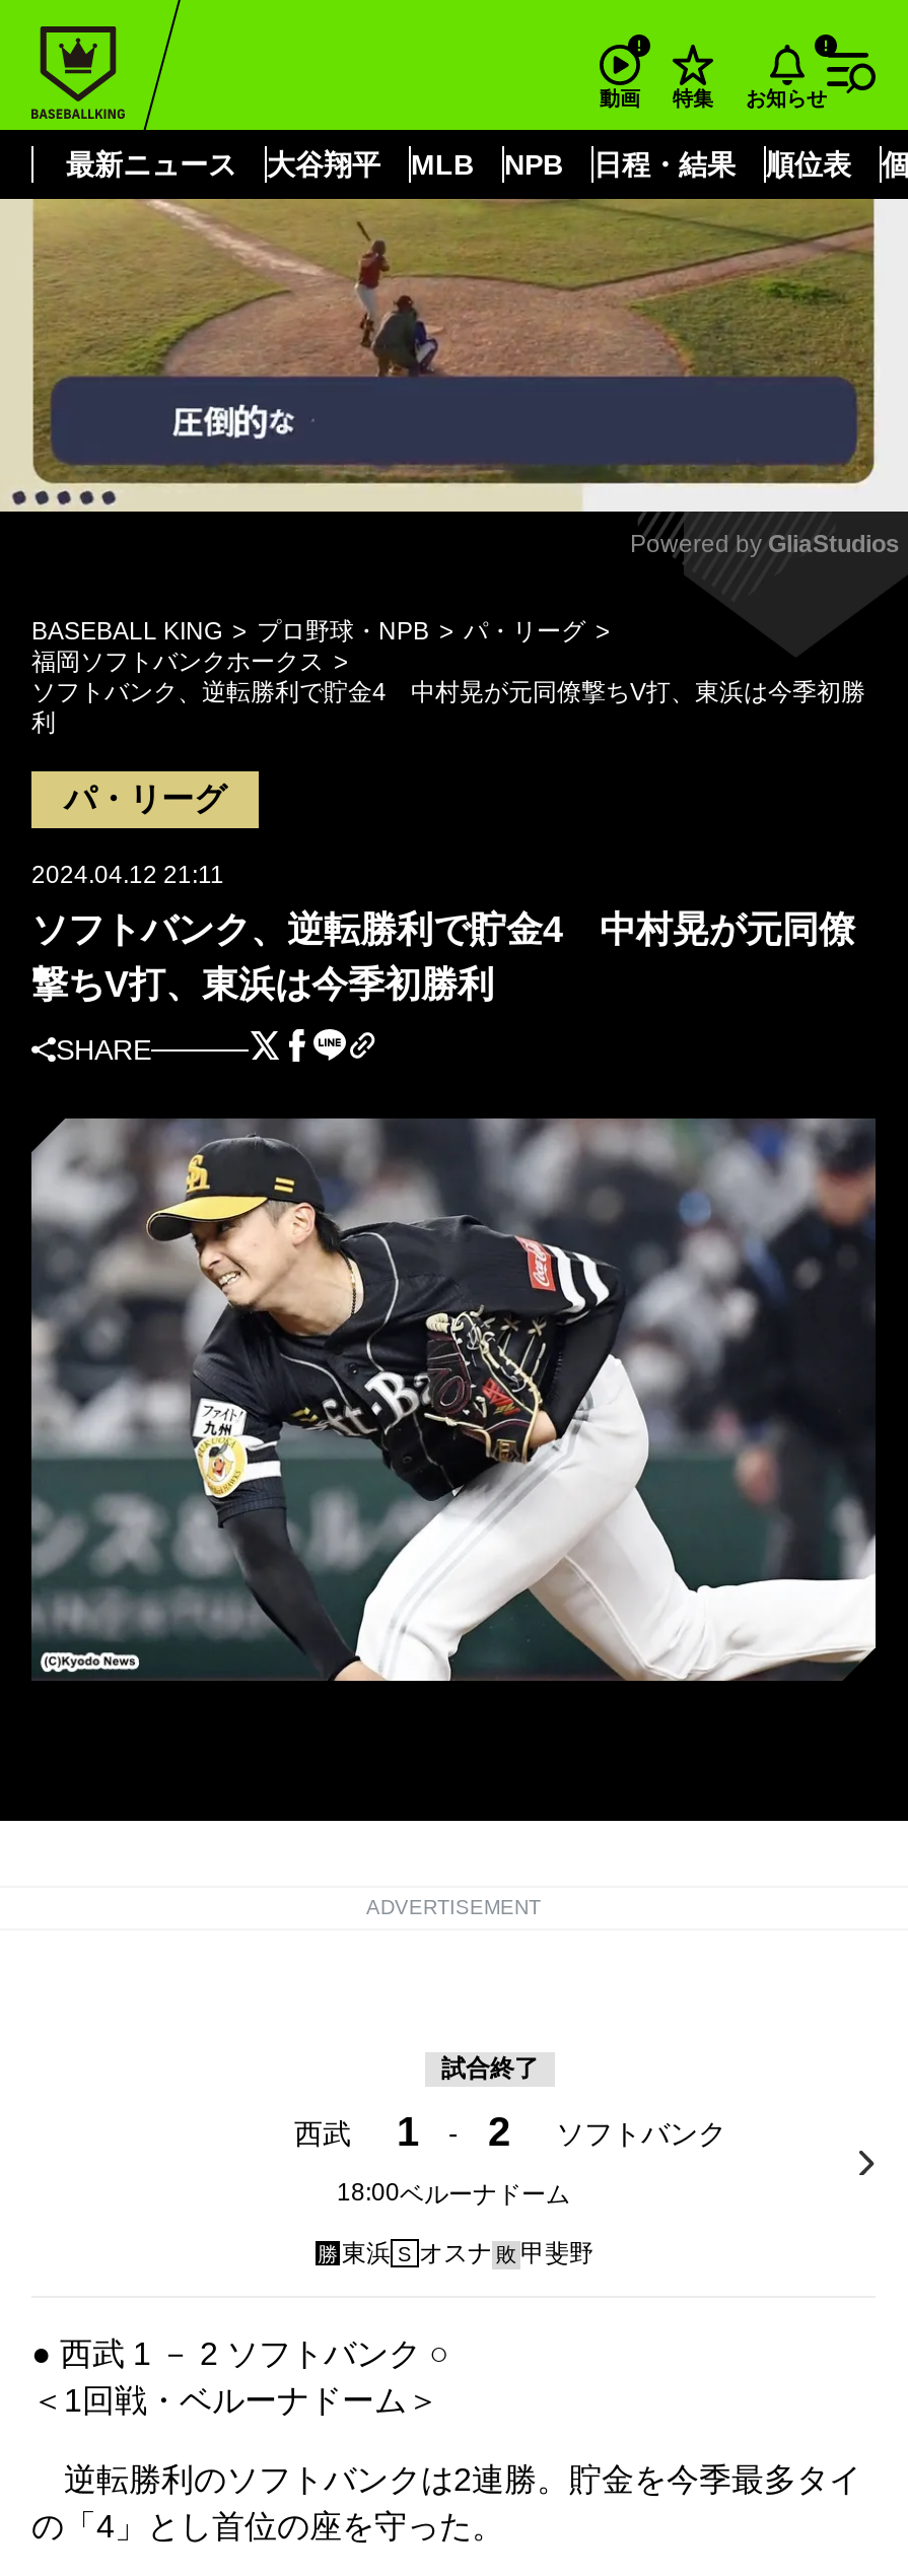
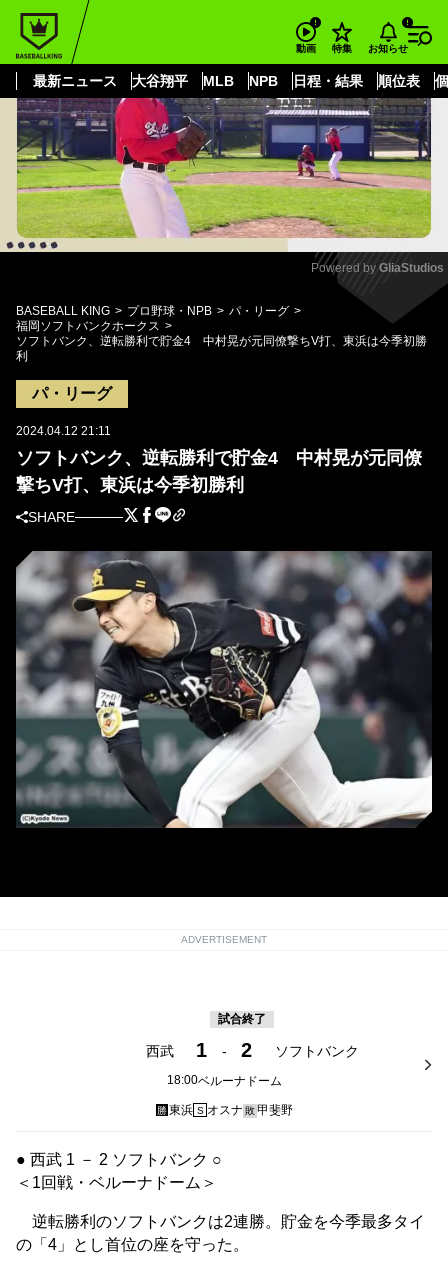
[31,197,876,485] [image] -> [16,97,432,239] [image]

